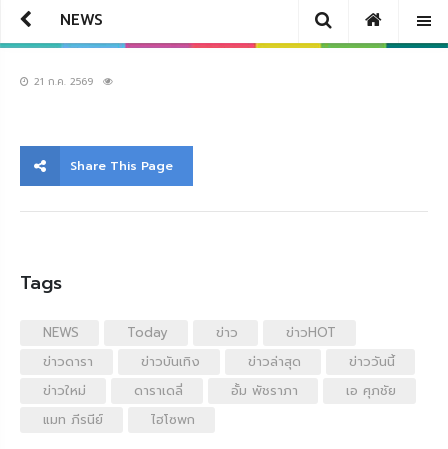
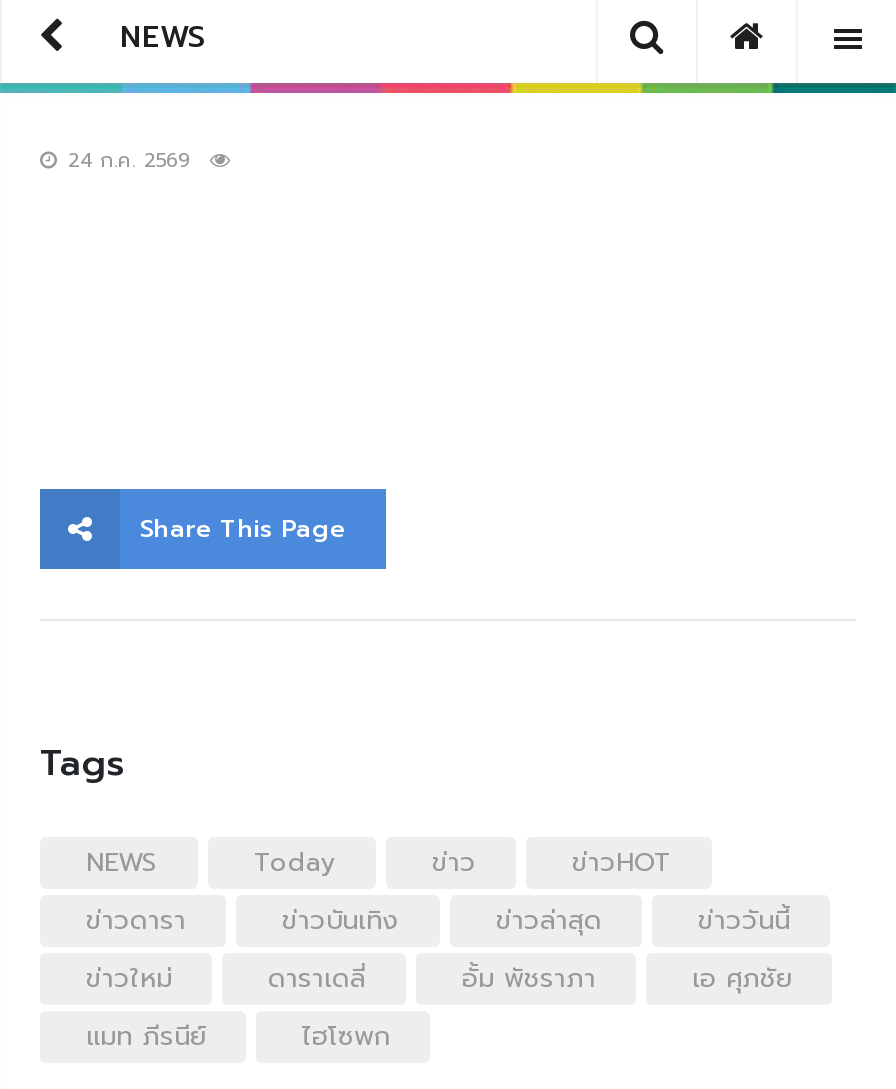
[34,74,93,89] 21 ก.ค. 2569 -> [68,145,190,175] 24 ก.ค. 2569

